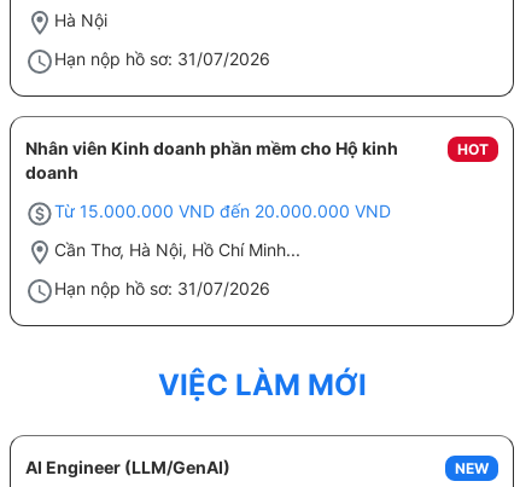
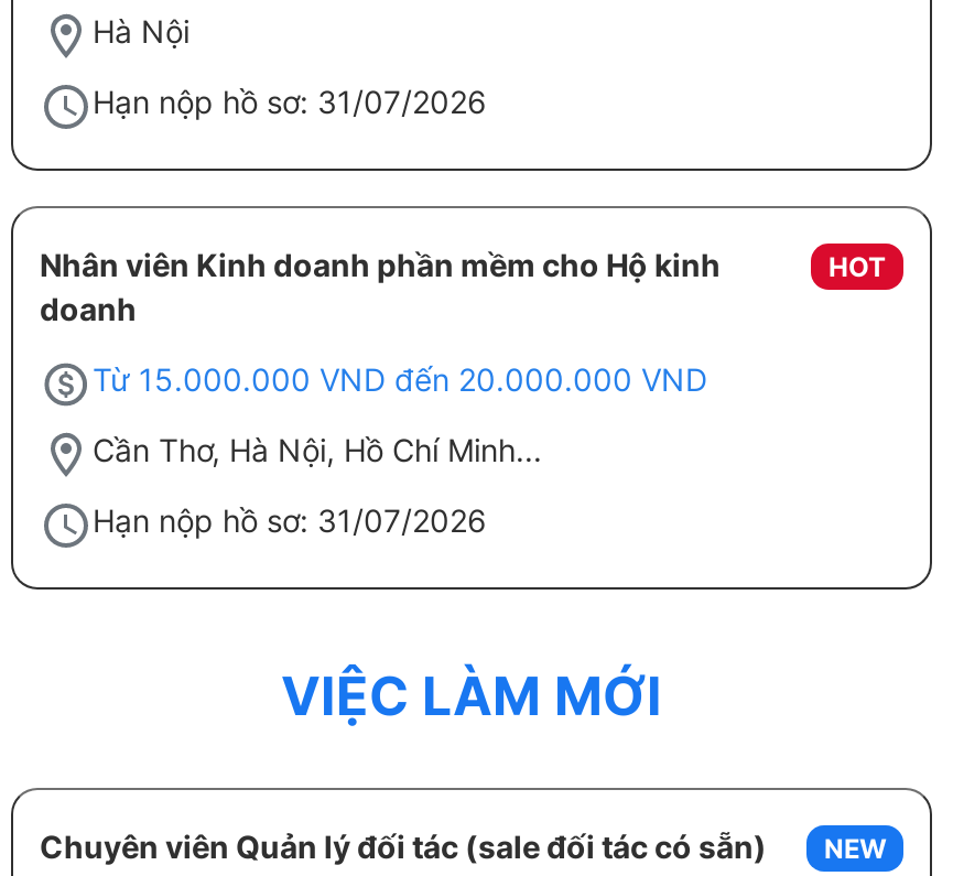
[25,457,230,477] AI Engineer (LLM/GenAI) -> [40,828,767,865] Chuyên viên Quản lý đối tác (sale đối tác có sẵn)

